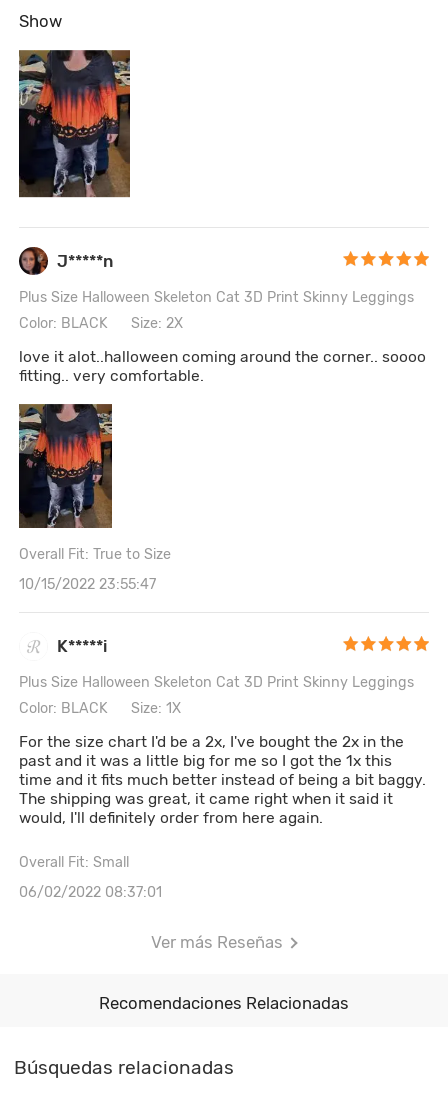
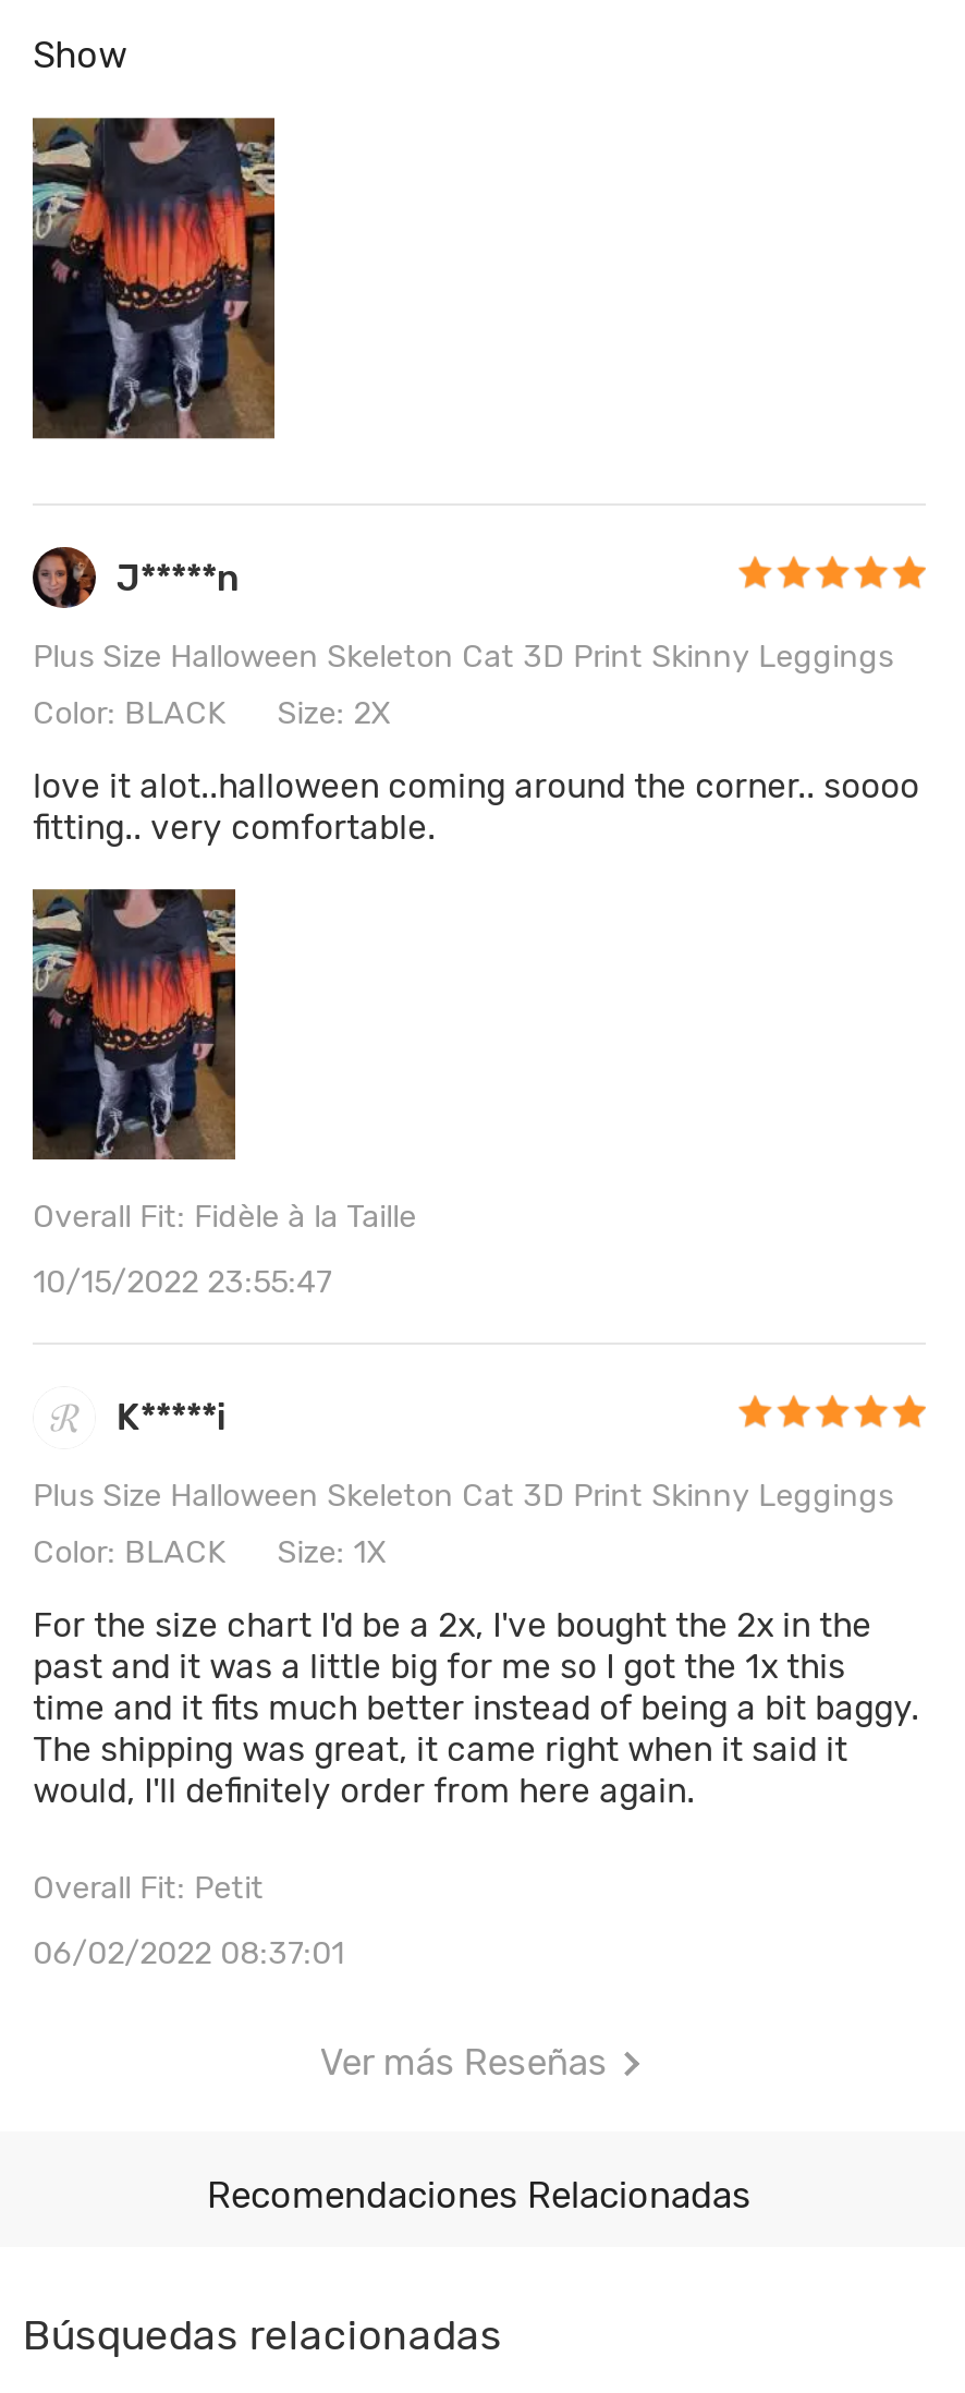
[19,546,171,563] Overall Fit: True to Size -> [33,1199,416,1236] Overall Fit: Fidèle à la Taille
[19,854,129,871] Overall Fit: Small -> [33,1871,264,1908] Overall Fit: Petit

